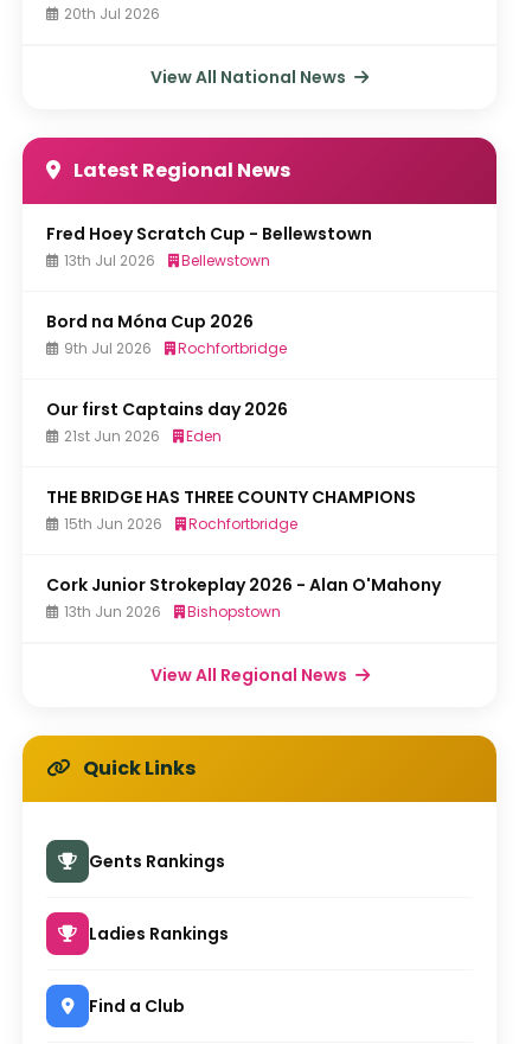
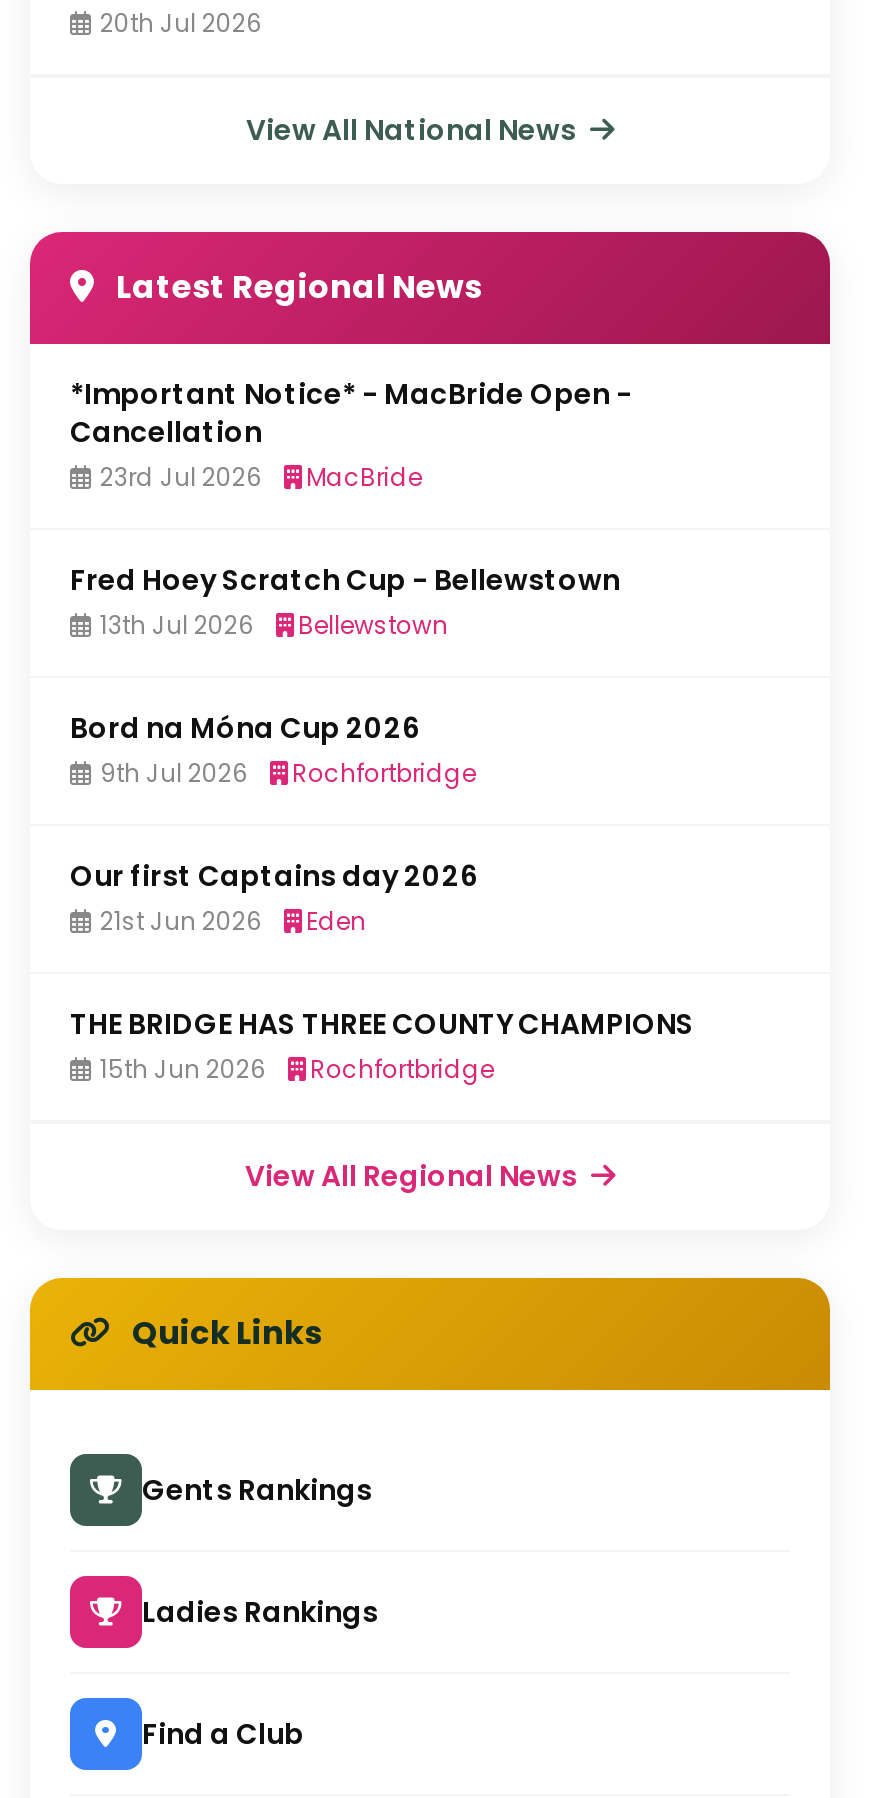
none -> [70,374,632,494] *Important Notice* - MacBride Open - | Cancellation | 23rd Jul 2026 | MacBride
moved [46,222,416,534] -> [70,560,694,1086]: Fred Hoey Scratch Cup - Bellewstown | 13th Jul 2026 | Bellewstown | ... | 15th Jun 2026 | Rochfortbridge
[46,573,441,622] Cork Junior Strokeplay 2026 - Alan O'Mahony | 13th Jun 2026 | Bishopstown -> none

